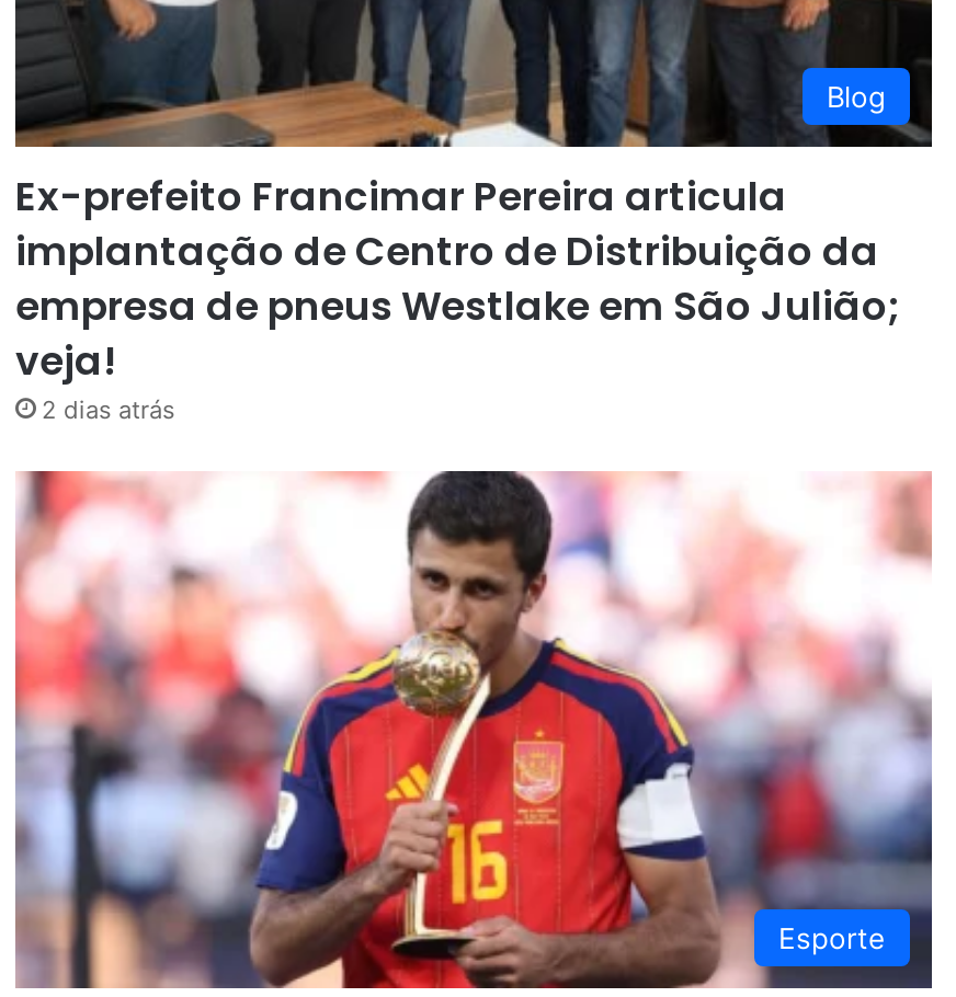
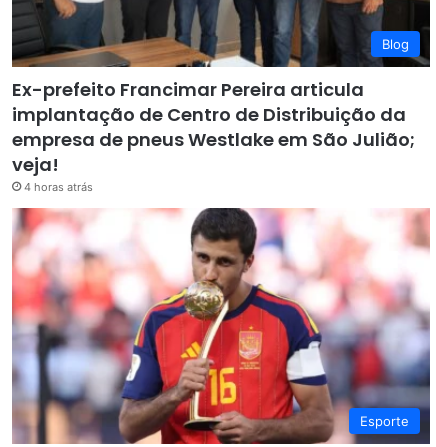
[42,394,175,425] 2 dias atrás -> [24,180,93,194] 4 horas atrás

